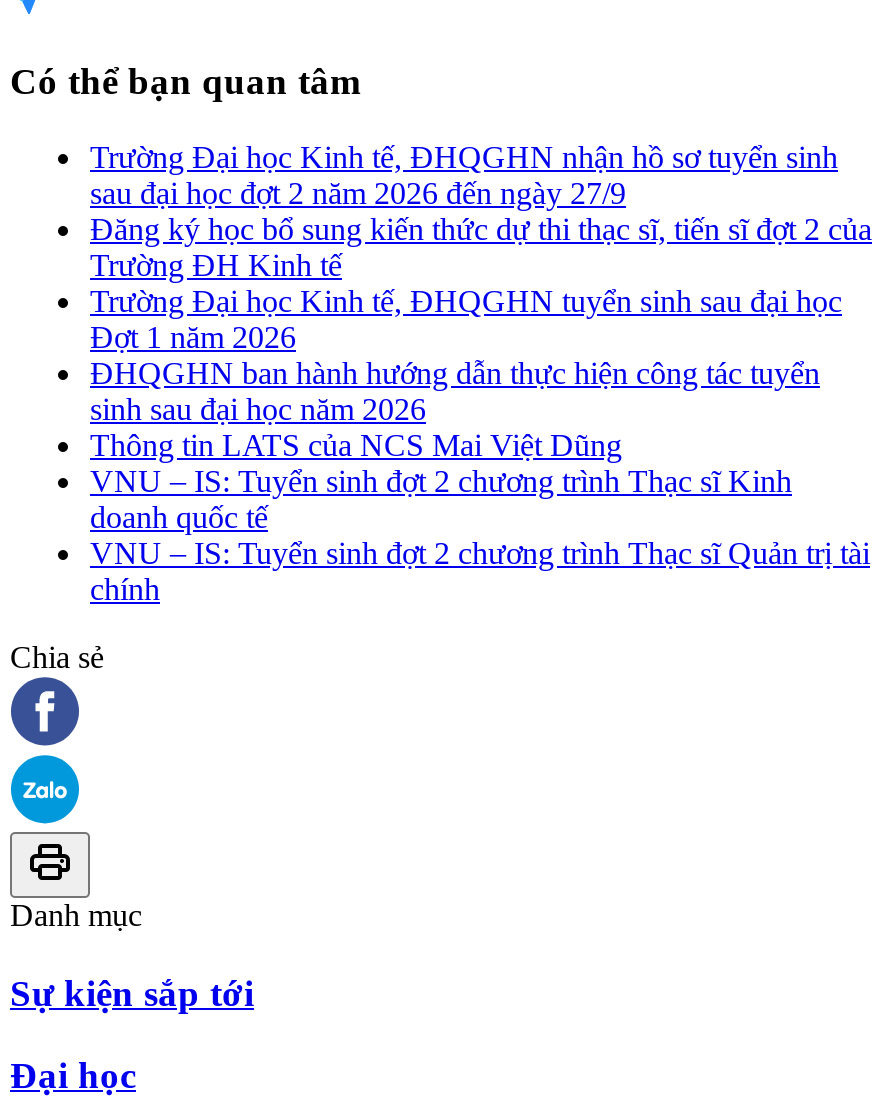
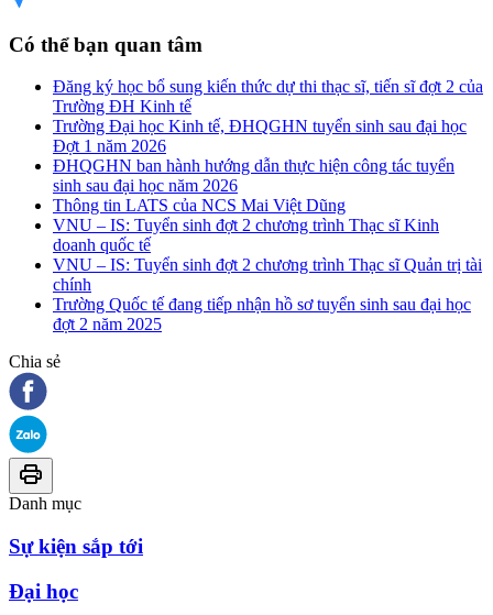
[90,140,838,210] Trường Đại học Kinh tế, ĐHQGHN nhận hồ sơ tuyển sinh | sau đại học đợt 2 năm 2026 đến ngày 27/9 -> none
moved [90,212,872,606] -> [53,77,483,294]: Đăng ký học bổ sung kiến thức dự thi thạc sĩ, tiến sĩ đợt 2 của | Trường ĐH Kinh tế | Trường Đại học Kinh tế, ĐHQGHN tuyển sinh sau đại học | ... | VNU – IS: Tuyển sinh đợt 2 chương trình Thạc sĩ Quản trị tài | chính
none -> [53,295,471,334] Trường Quốc tế đang tiếp nhận hồ sơ tuyển sinh sau đại học | đợt 2 năm 2025

